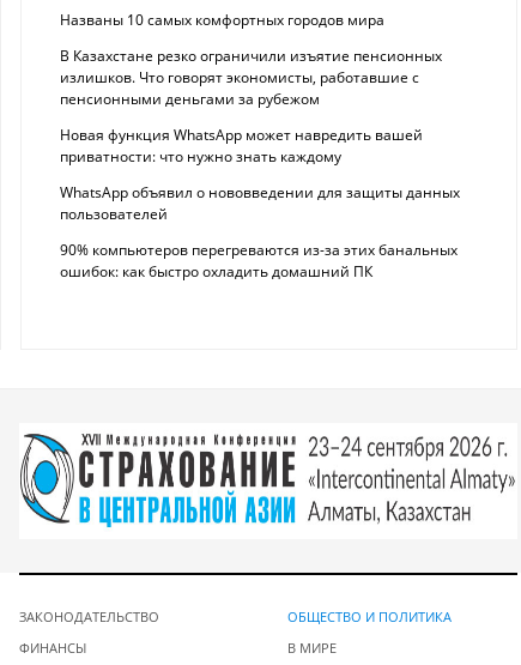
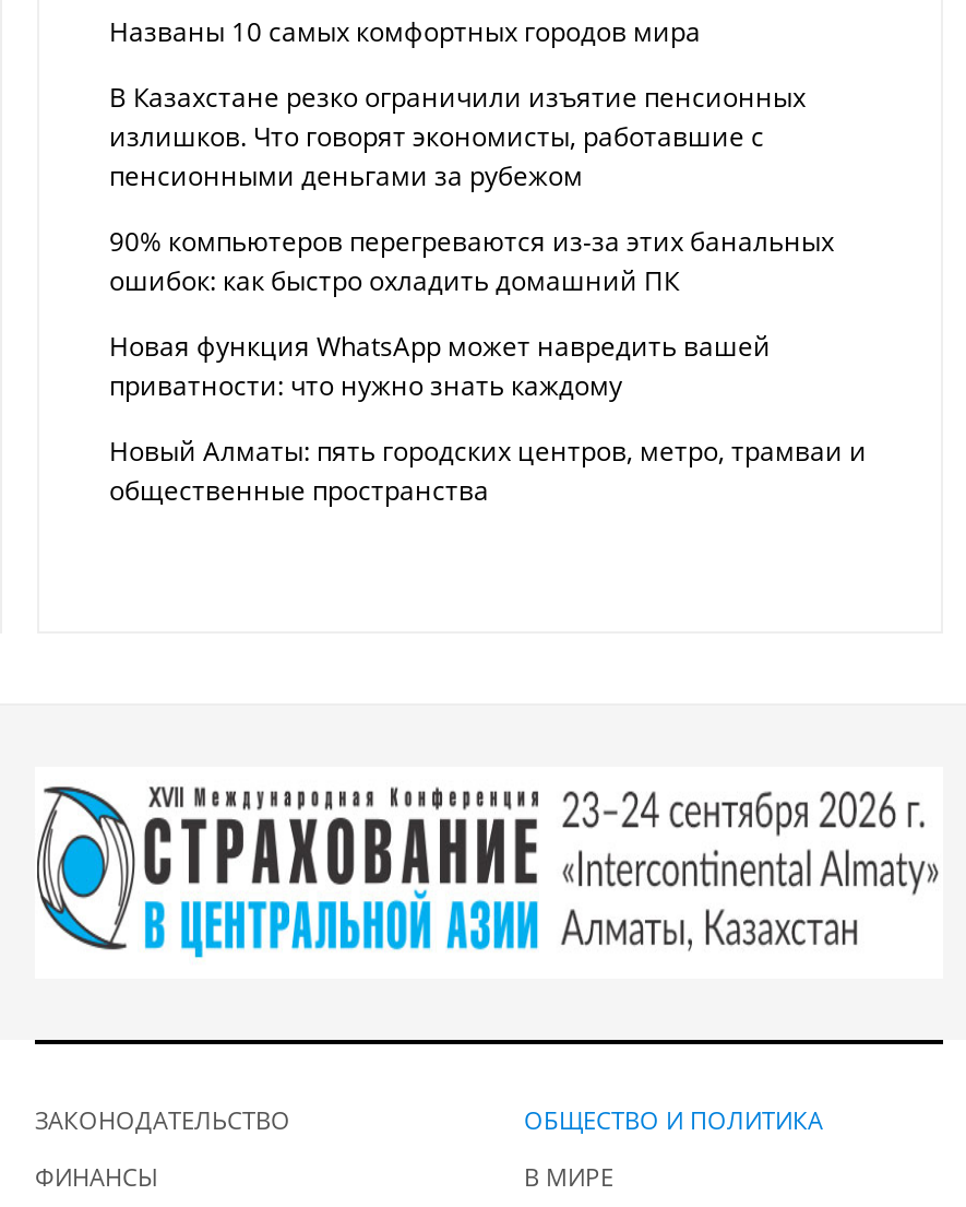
moved [60,125,423,167] -> [109,328,771,404]: Новая функция WhatsApp может навредить вашей | приватности: что нужно знать каждому
[60,182,460,224] WhatsApp объявил о нововведении для защиты данных | пользователей -> [109,433,867,509] Новый Алматы: пять городских центров, метро, трамваи и | общественные пространства
moved [60,240,458,282] -> [109,223,834,299]: 90% компьютеров перегреваются из-за этих банальных | ошибок: как быстро охладить домашний ПК

